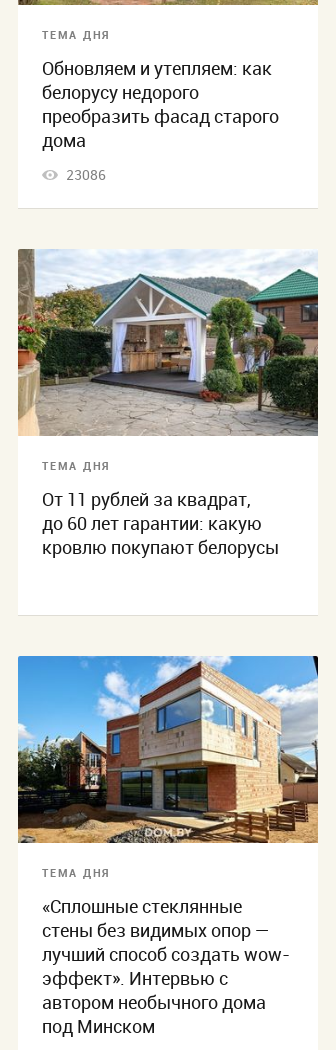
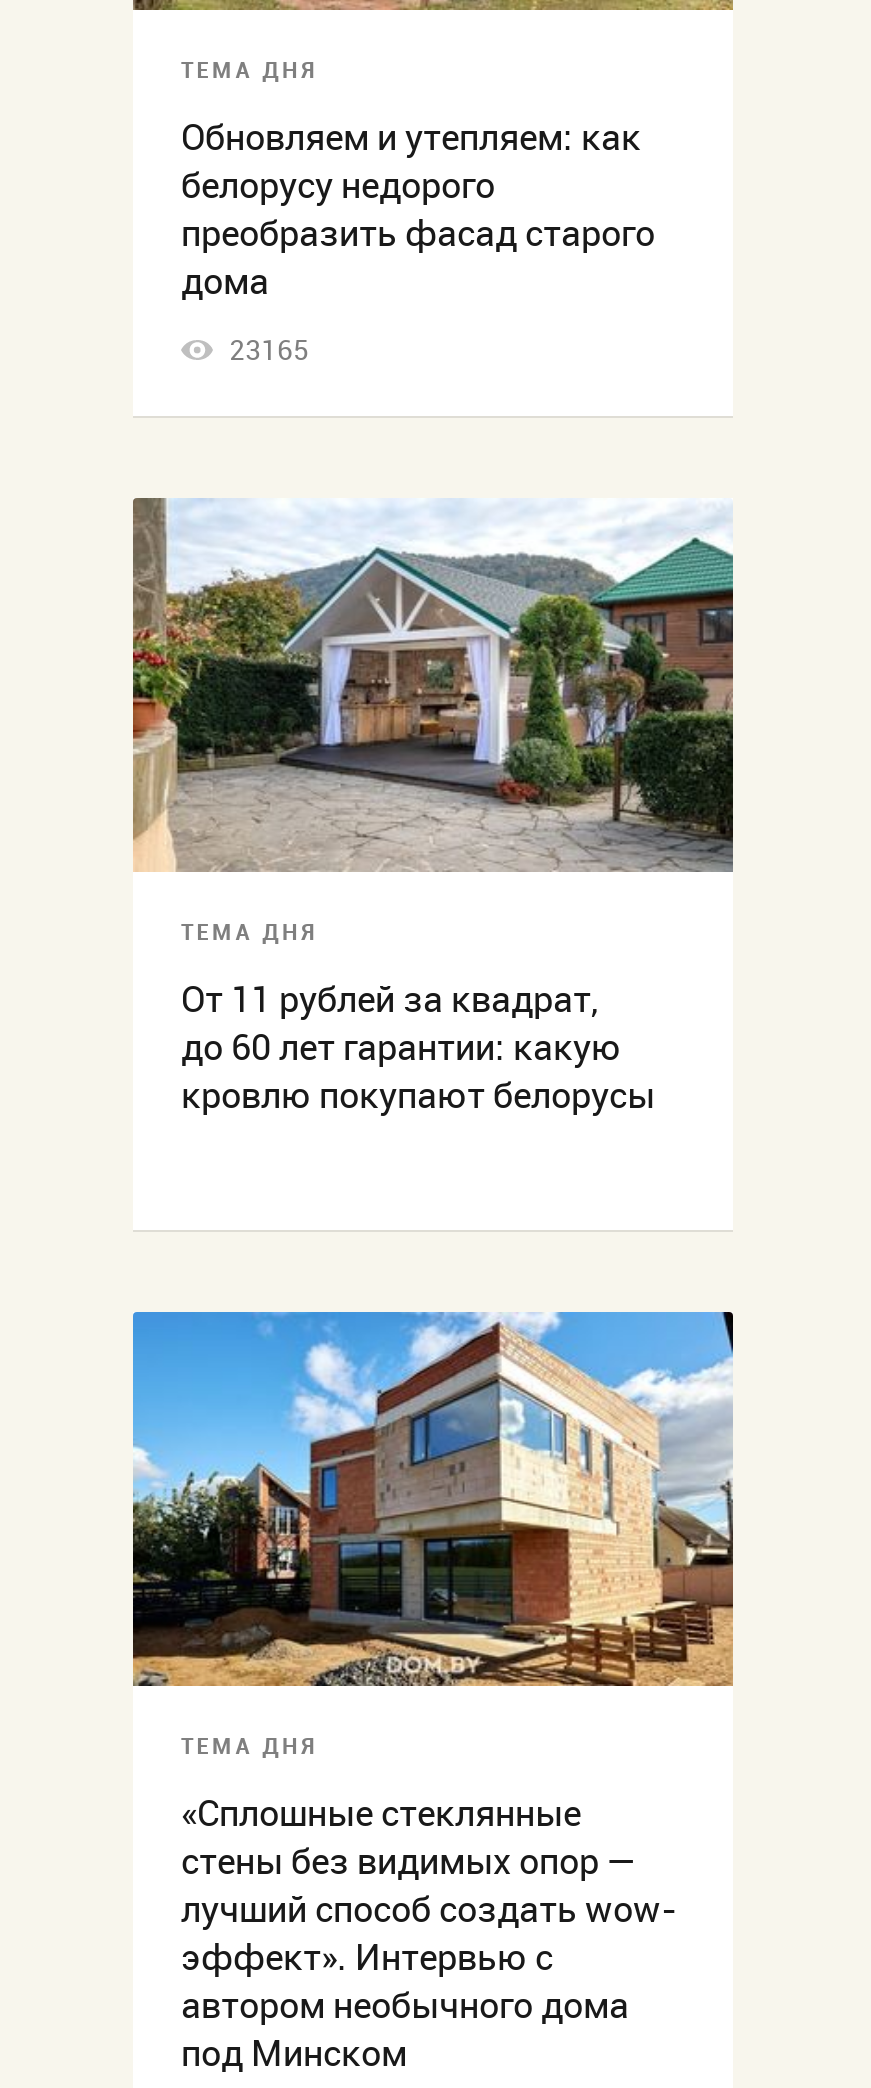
[66,167,106,183] 23086 -> [229,334,309,366] 23165

